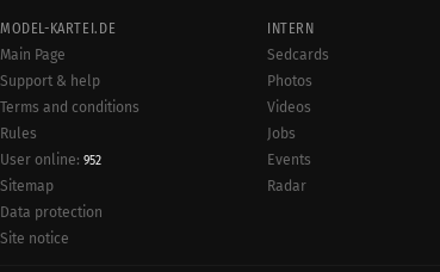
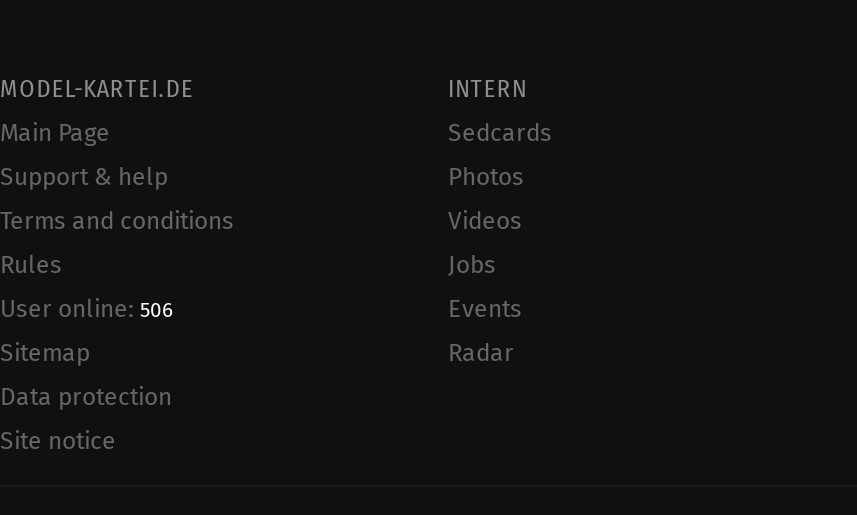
[0,151,101,168] User online: 952 -> [0,294,174,322] User online: 506

